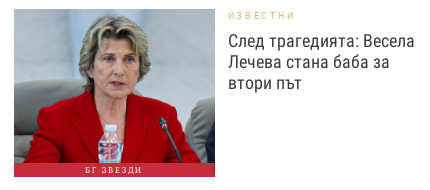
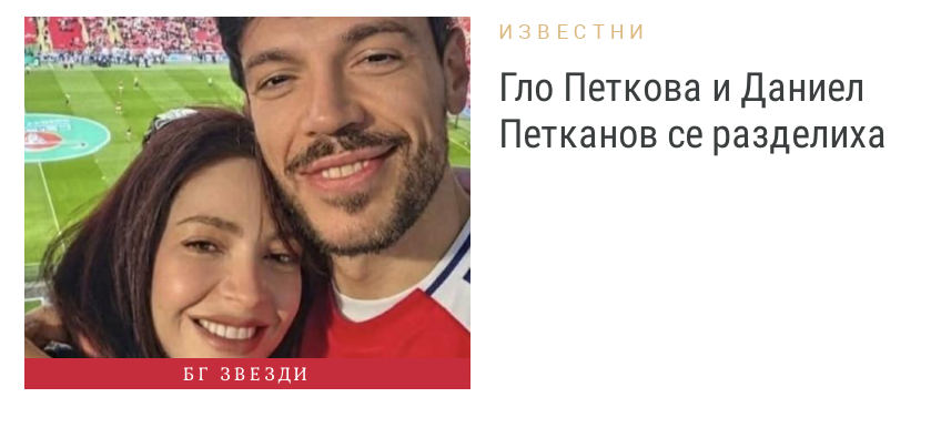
[14,9,415,164] [image] | След трагедията: Весела | Лечева стана баба за | втори път -> [22,14,887,360] [image] | Гло Петкова и Даниел | Петканов се разделиха

